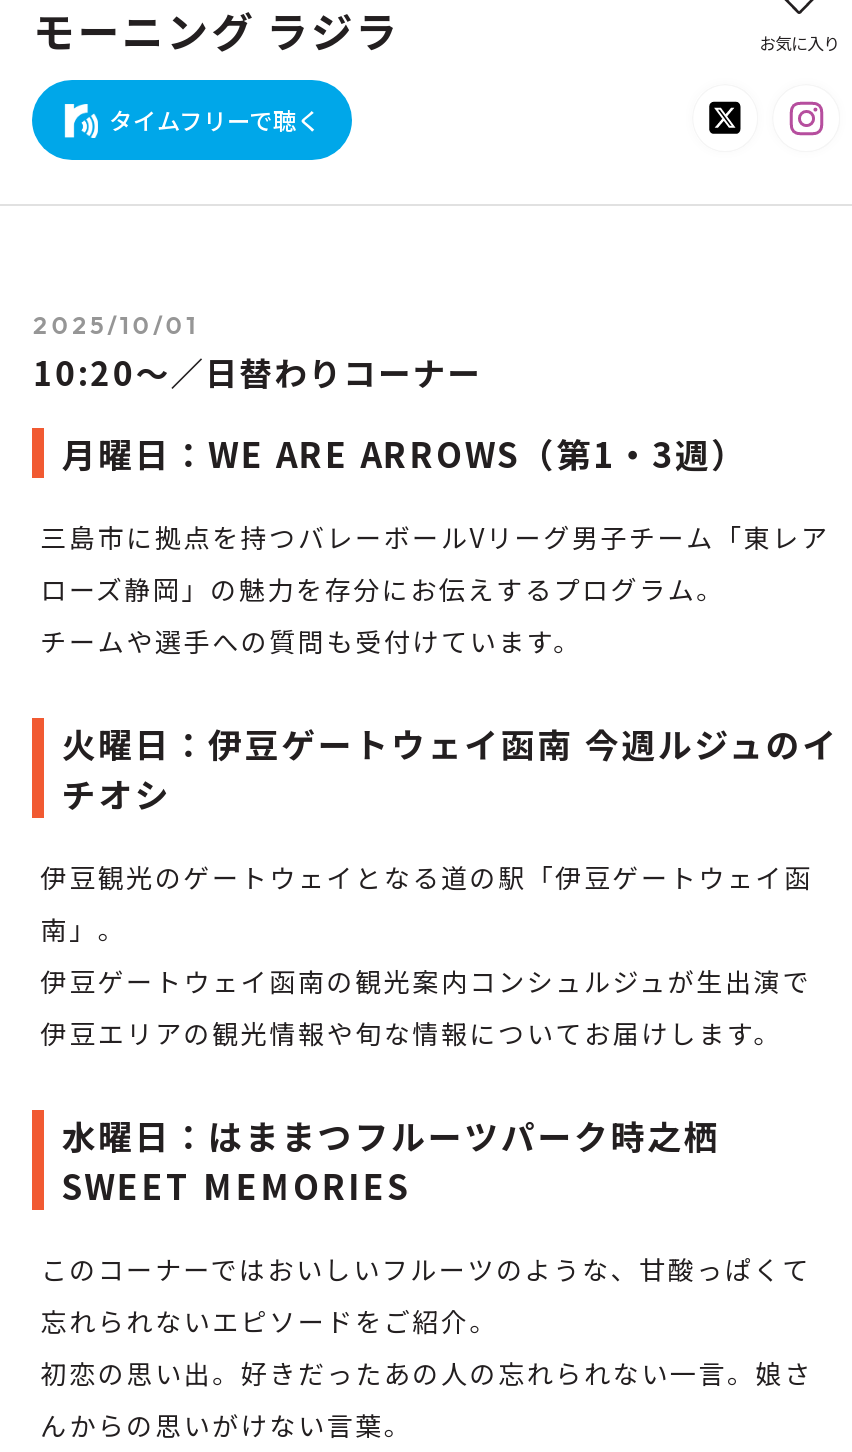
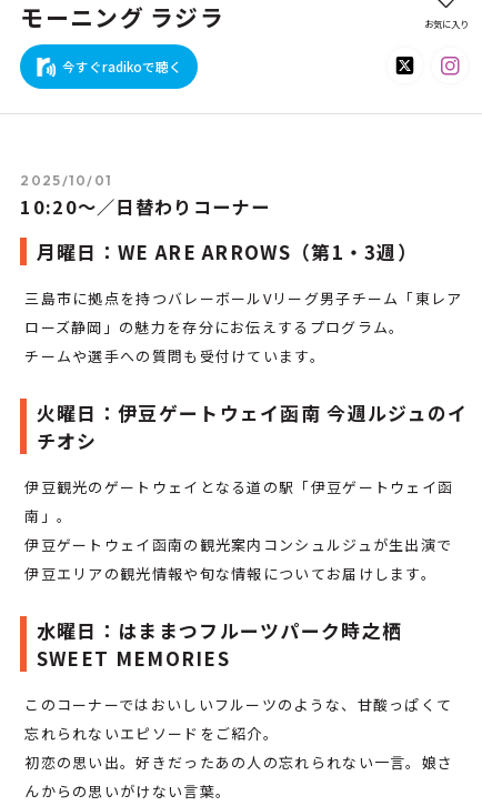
[109,102,321,136] タイムフリーで聴く -> [62,57,182,76] 今すぐradikoで聴く

